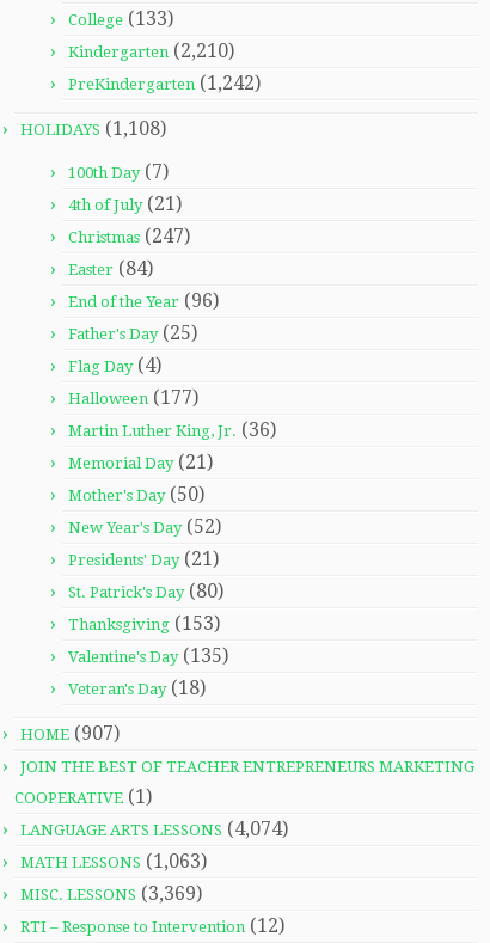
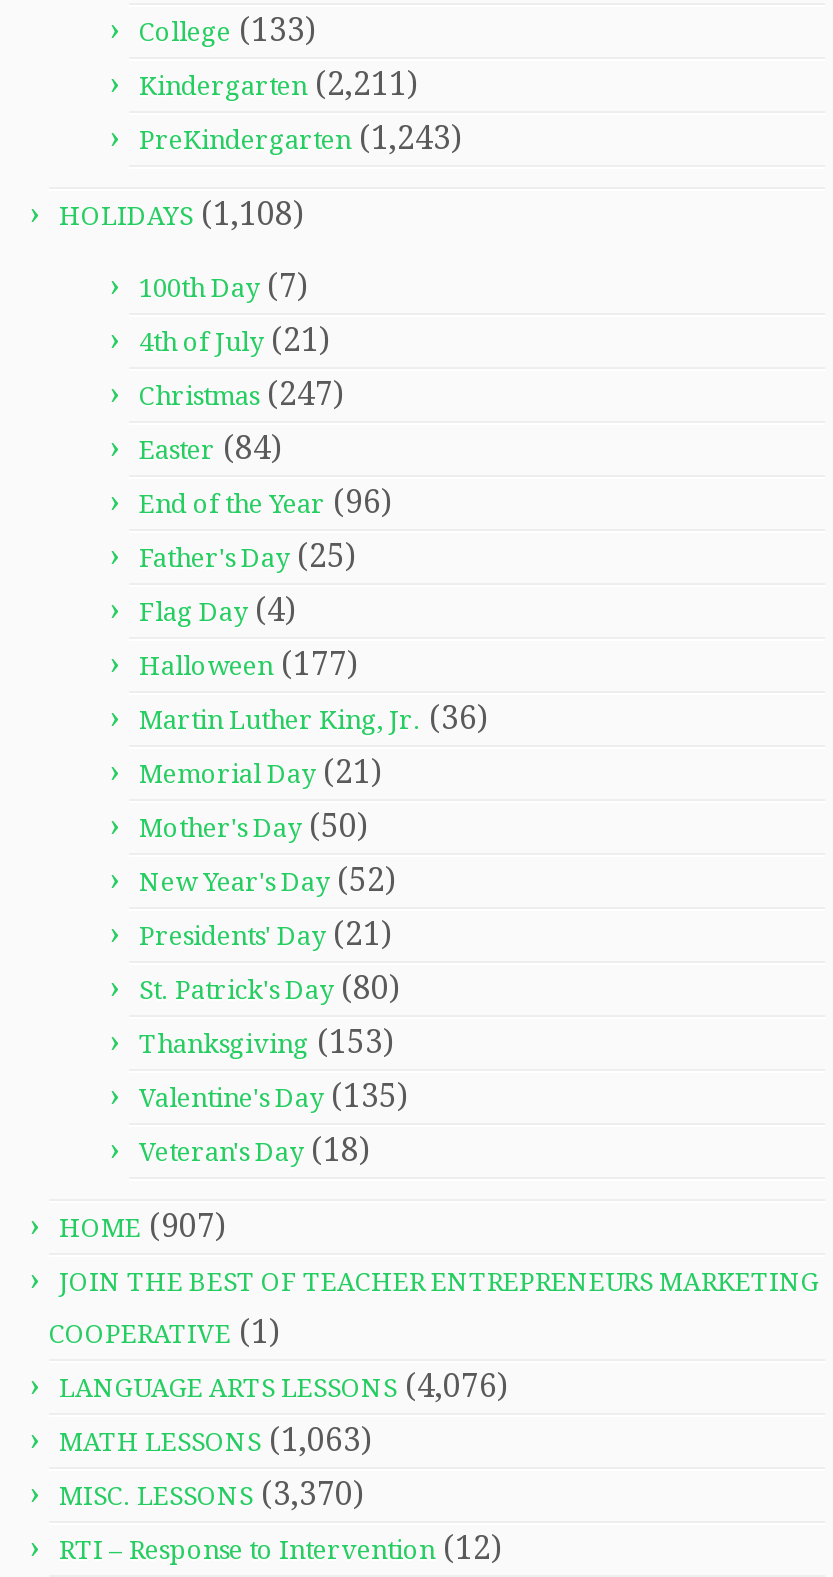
[68,39,234,62] Kindergarten (2,210) -> [139,65,417,103] Kindergarten (2,211)
[68,72,261,94] PreKindergarten (1,242) -> [139,119,461,157] PreKindergarten (1,243)
[20,818,288,840] LANGUAGE ARTS LESSONS (4,074) -> [59,1367,507,1405] LANGUAGE ARTS LESSONS (4,076)
[20,882,202,905] MISC. LESSONS (3,369) -> [59,1475,363,1513] MISC. LESSONS (3,370)

